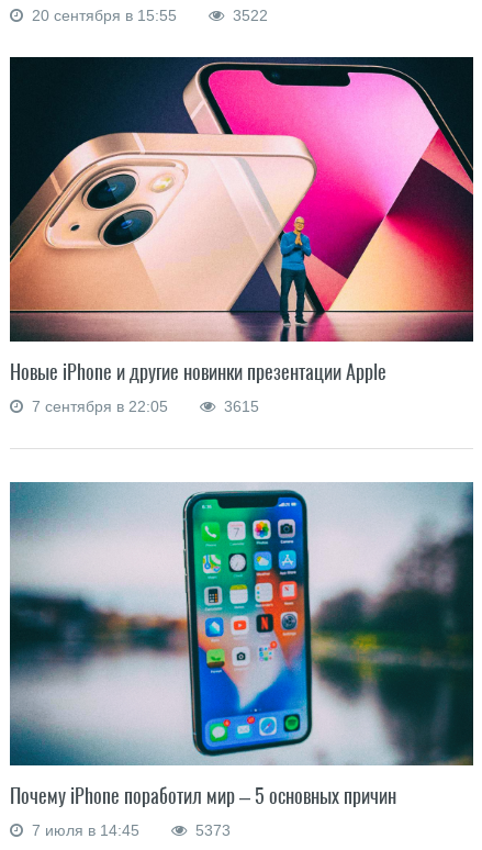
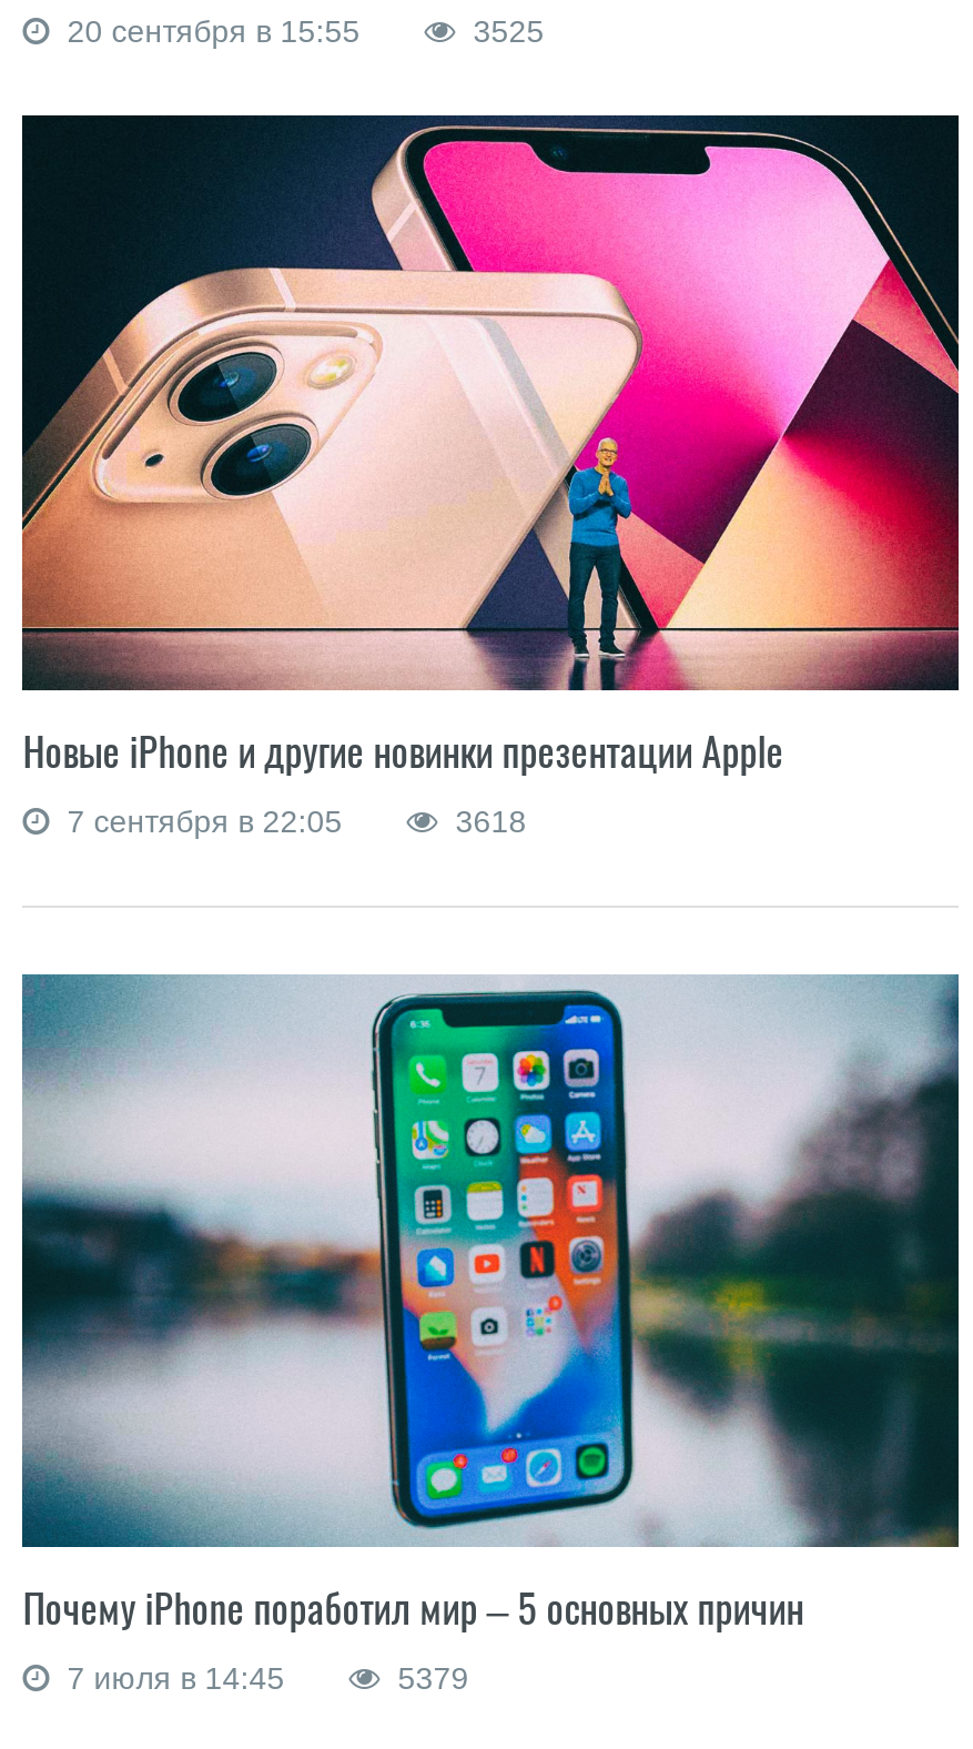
[224,7,268,25] 3522 -> [455,14,544,50] 3525
[215,397,259,415] 3615 -> [438,803,526,839] 3618
[187,822,231,839] 5373 -> [380,1661,469,1697] 5379

